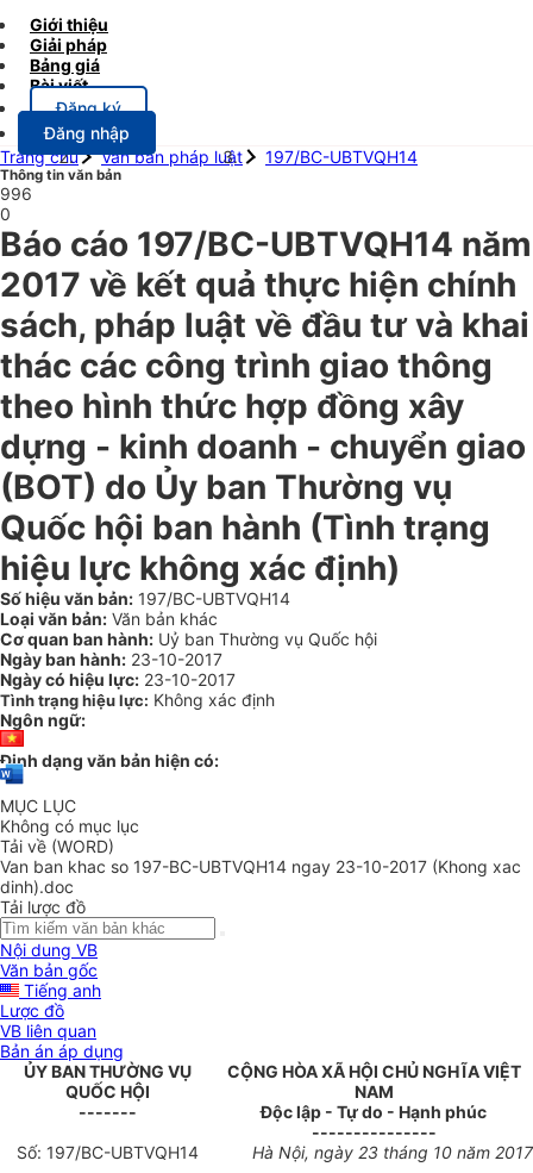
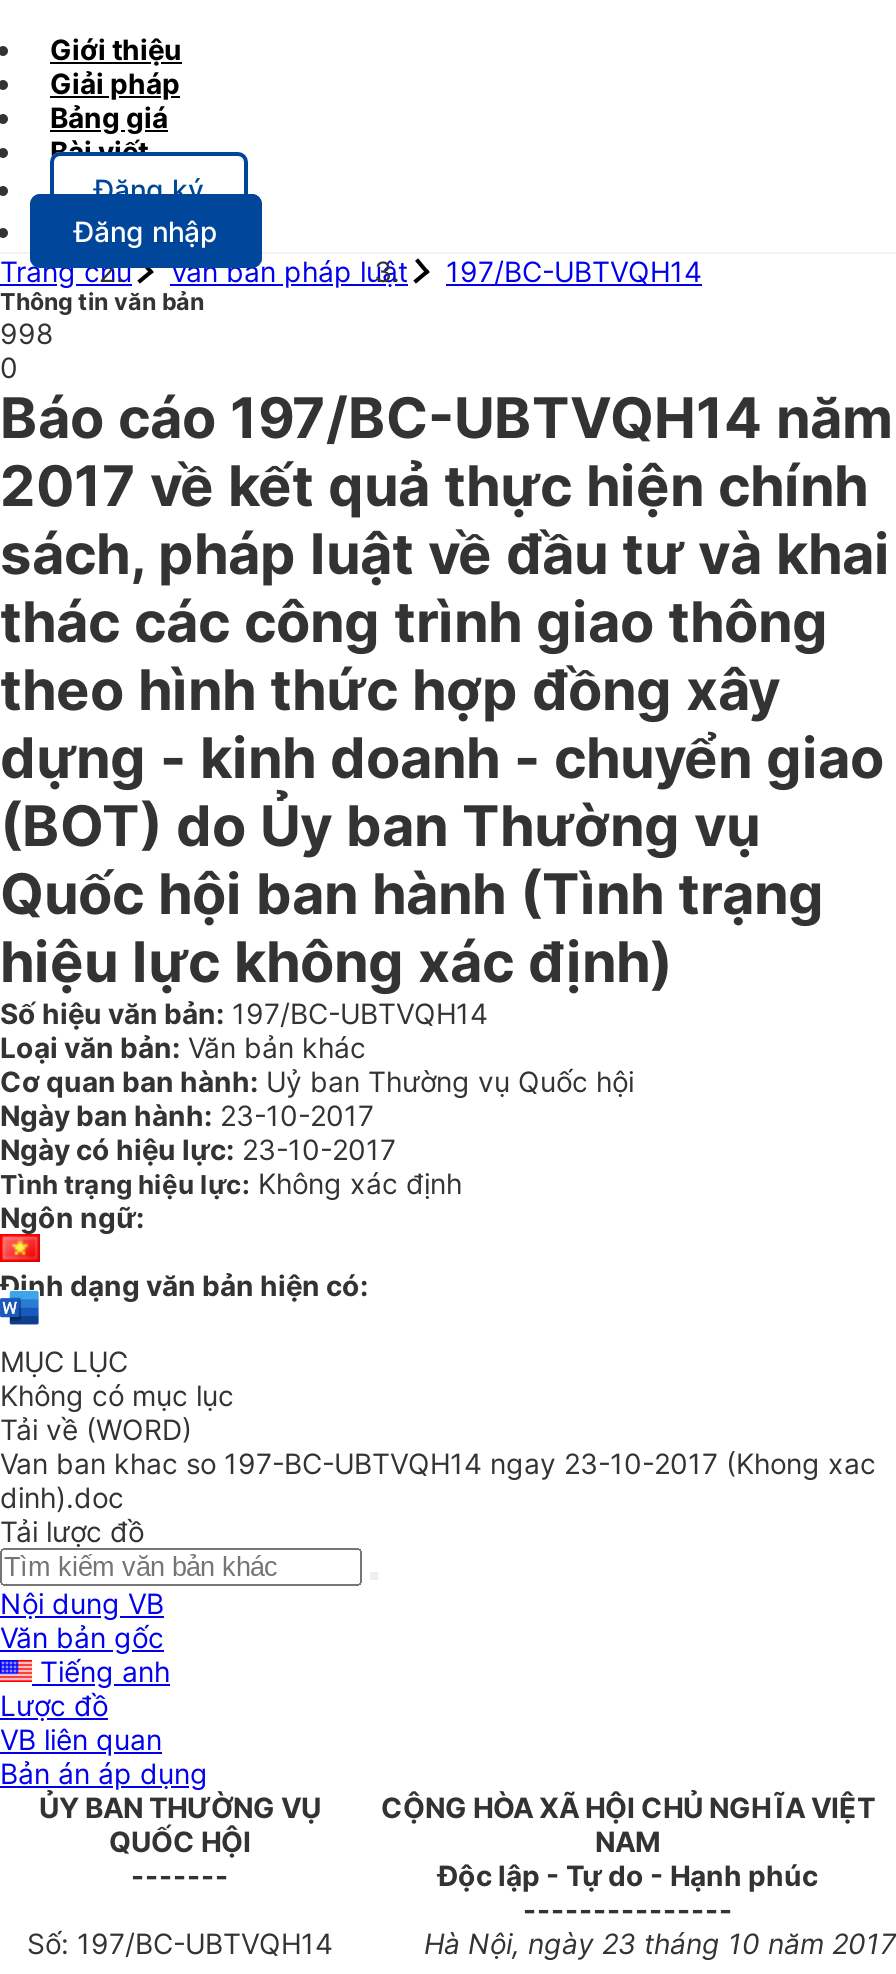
[0,183,32,204] 996 -> [0,316,54,350] 998

